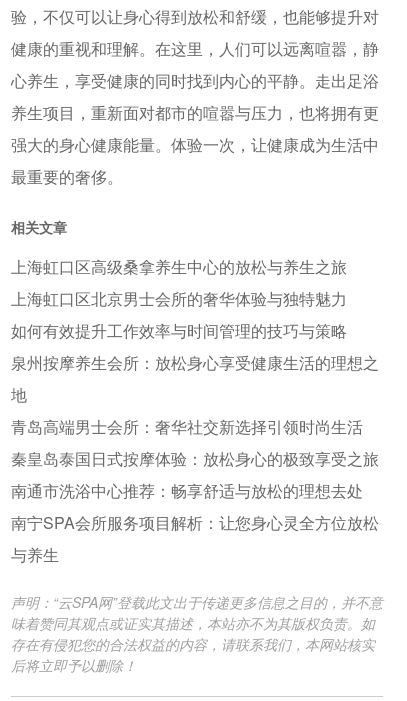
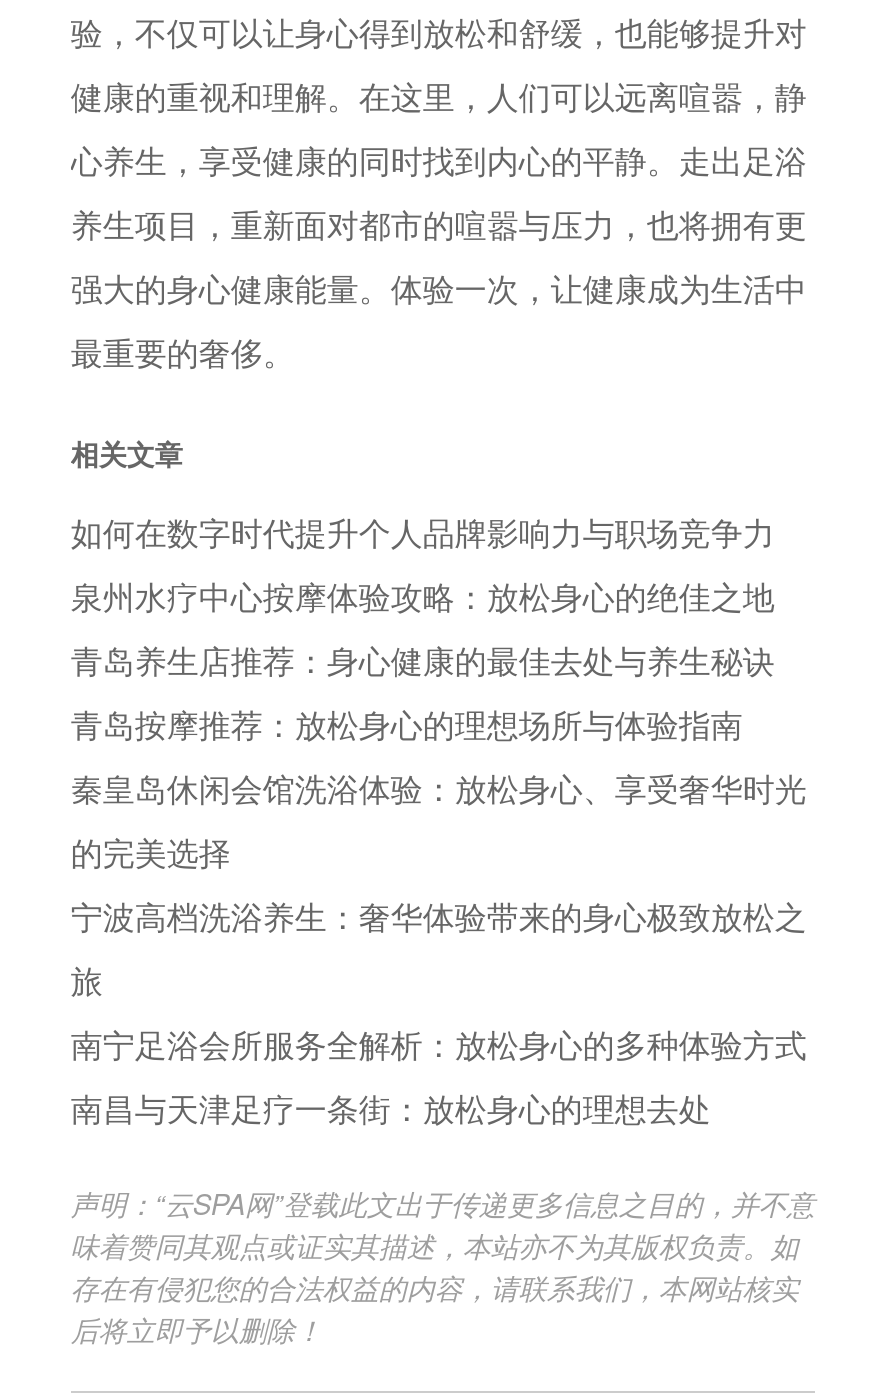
[11,255,379,566] 上海虹口区高级桑拿养生中心的放松与养生之旅 | 上海虹口区北京男士会所的奢华体验与独特魅力 | 如何有效提升工作效率与时间管理的技巧与策略 | 泉州按摩养生会所：放松身心享受健康生活的理想之 | 地 | 青岛高端男士会所：奢华社交新选择引领时尚生活 | 秦皇岛泰国日式按摩体验：放松身心的极致享受之旅 | 南通市洗浴中心推荐：畅享舒适与放松的理想去处 | 南宁SPA会所服务项目解析：让您身心灵全方位放松 | 与养生 -> [71,509,807,1131] 如何在数字时代提升个人品牌影响力与职场竞争力 | 泉州水疗中心按摩体验攻略：放松身心的绝佳之地 | 青岛养生店推荐：身心健康的最佳去处与养生秘诀 | 青岛按摩推荐：放松身心的理想场所与体验指南 | 秦皇岛休闲会馆洗浴体验：放松身心、享受奢华时光 | 的完美选择 | 宁波高档洗浴养生：奢华体验带来的身心极致放松之 | 旅 | 南宁足浴会所服务全解析：放松身心的多种体验方式 | 南昌与天津足疗一条街：放松身心的理想去处

